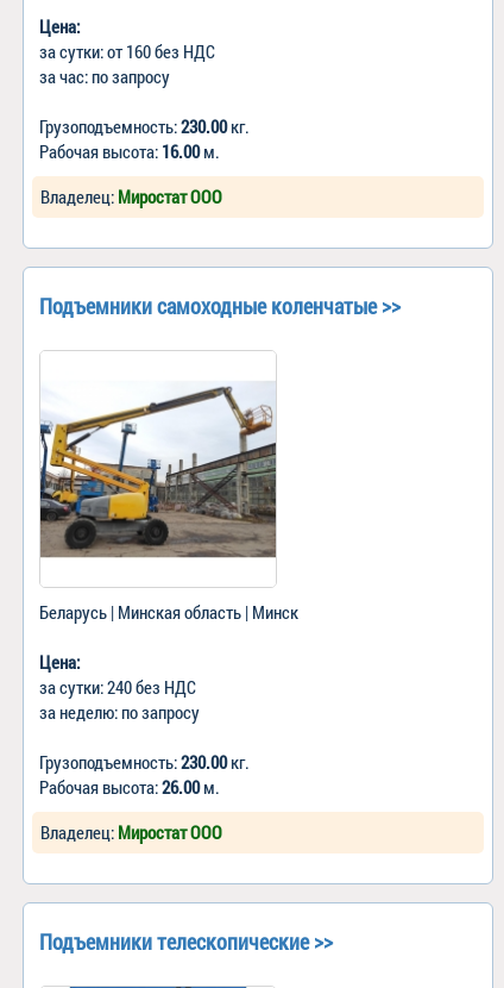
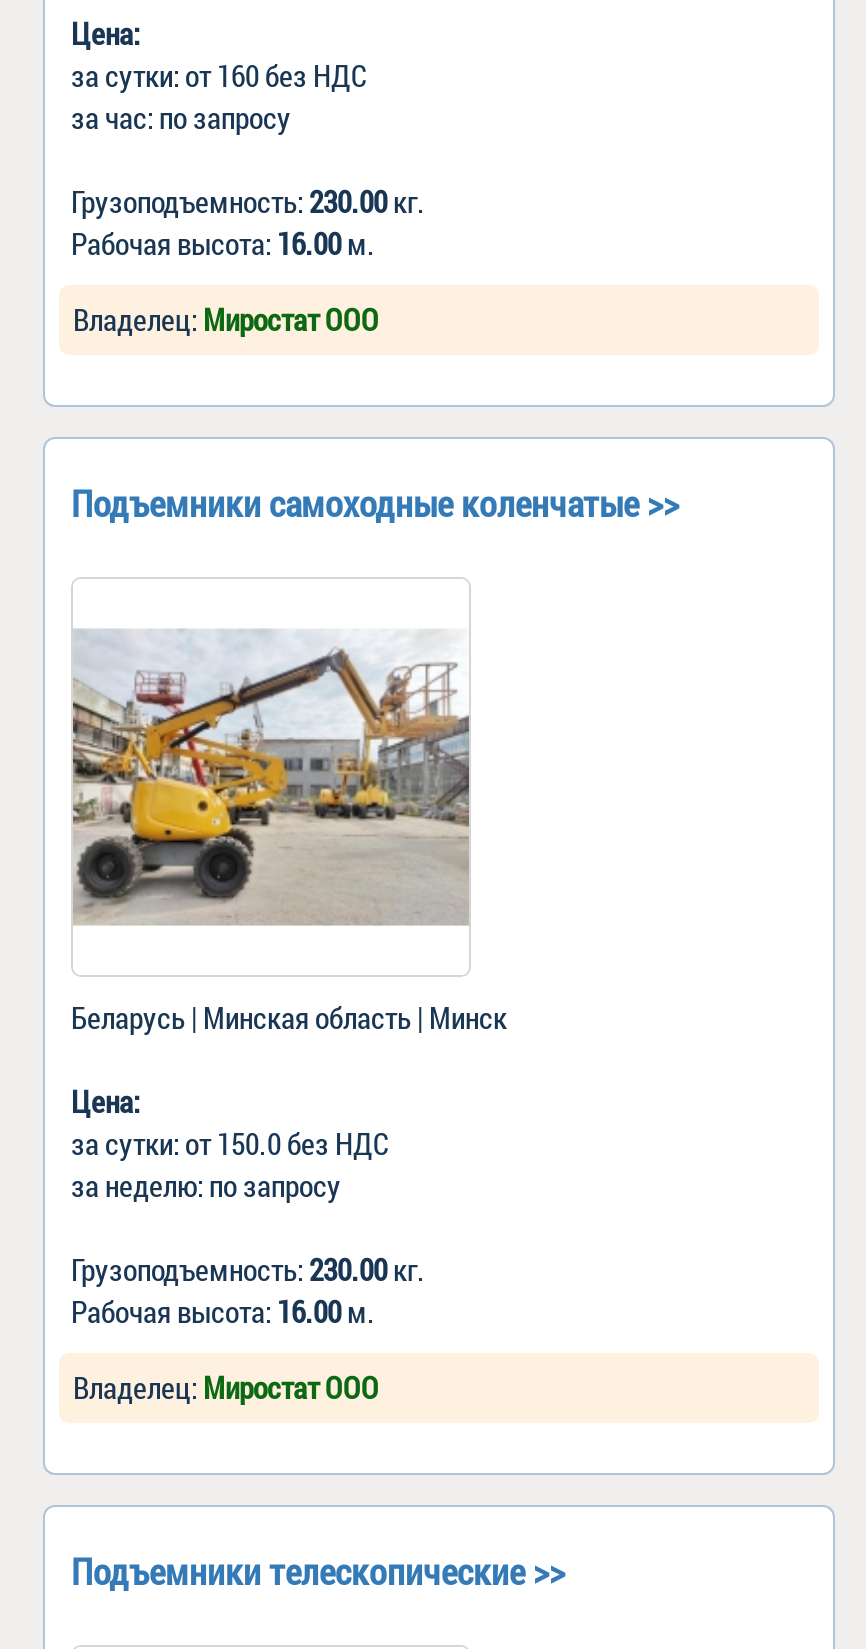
[39,382,277,557] [image] -> [71,629,471,923] [image]
[39,675,196,699] за сутки: 240 без НДС -> [71,1123,389,1163] за сутки: от 150.0 без НДС
[39,775,220,799] Рабочая высота: 26.00 м. -> [71,1291,375,1331] Рабочая высота: 16.00 м.

